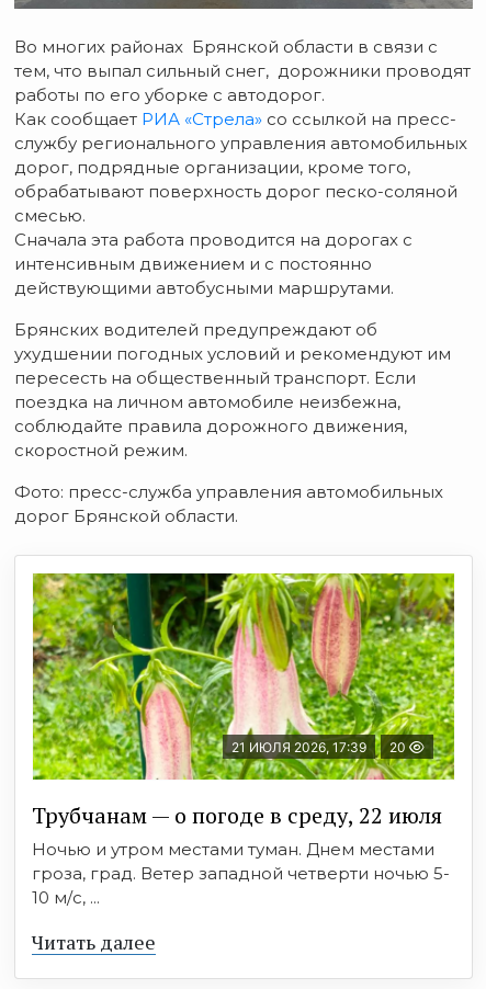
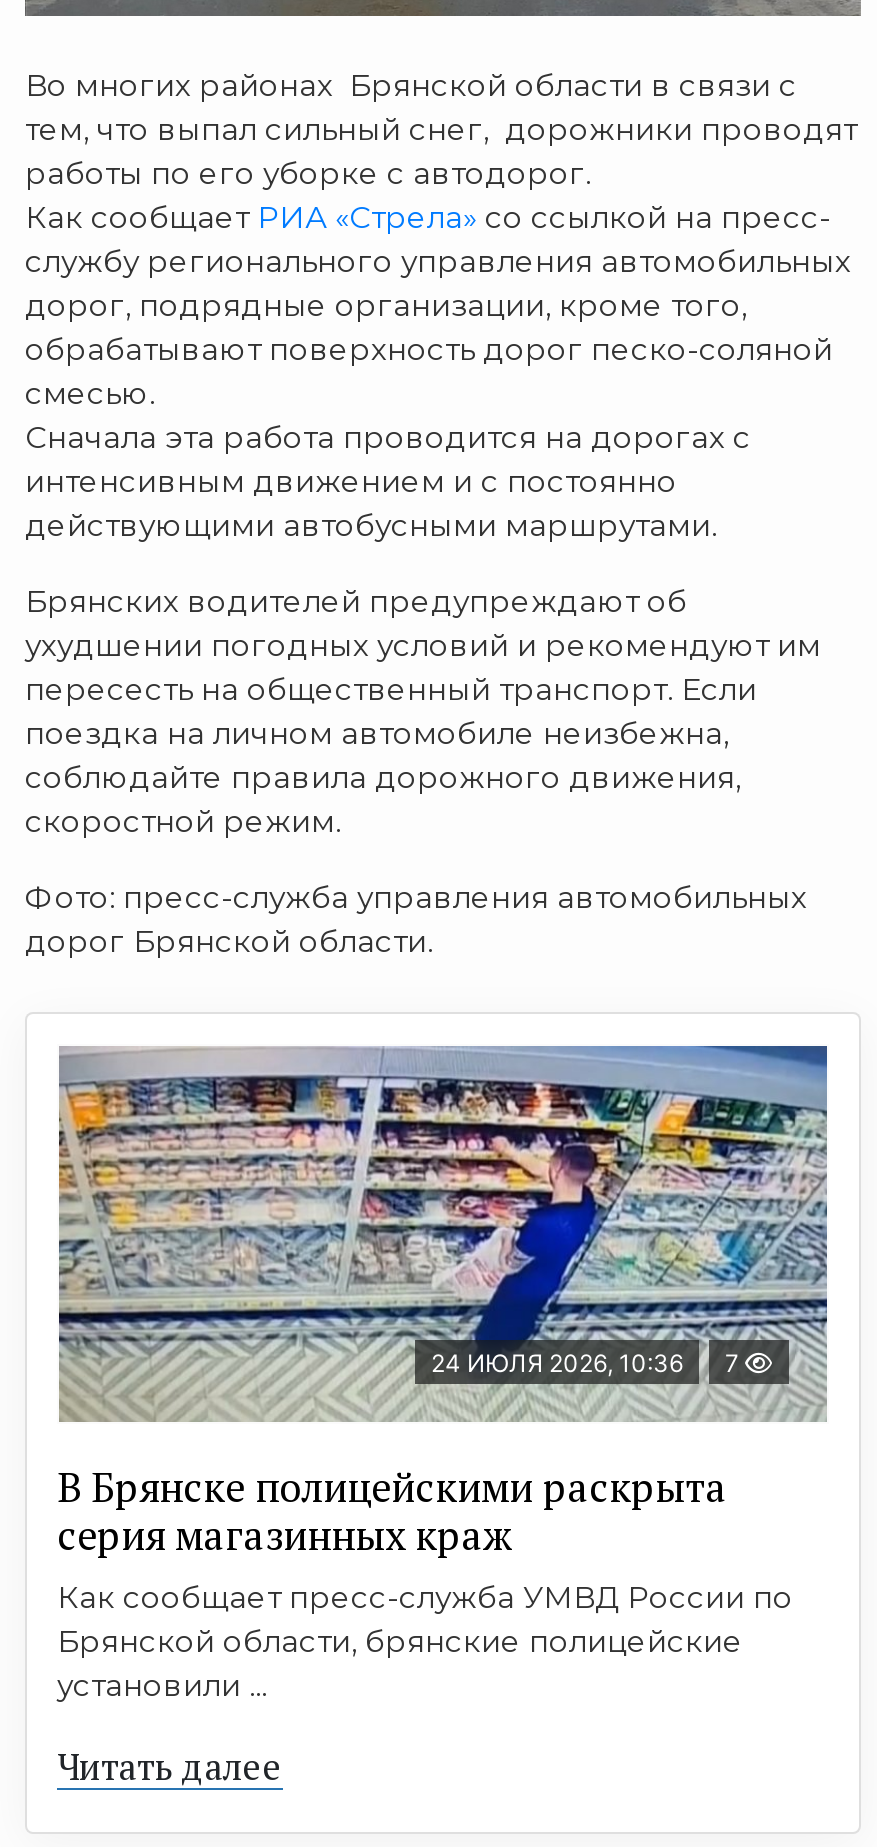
[32,572,455,781] [image] | 21 ИЮЛЯ 2026, 17:39 | 20 -> [57,1044,829,1424] [image] | 24 ИЮЛЯ 2026, 10:36 | 7
[32,801,450,908] Трубчанам — о погоде в среду, 22 июля | Ночью и утром местами туман. Днем местами | гроза, град. Ветер западной четверти ночью 5- | 10 м/с, ... -> [57,1461,793,1705] В Брянске полицейскими раскрыта | серия магазинных краж | Как сообщает пресс-служба УМВД России по | Брянской области, брянские полицейские | установили ...

